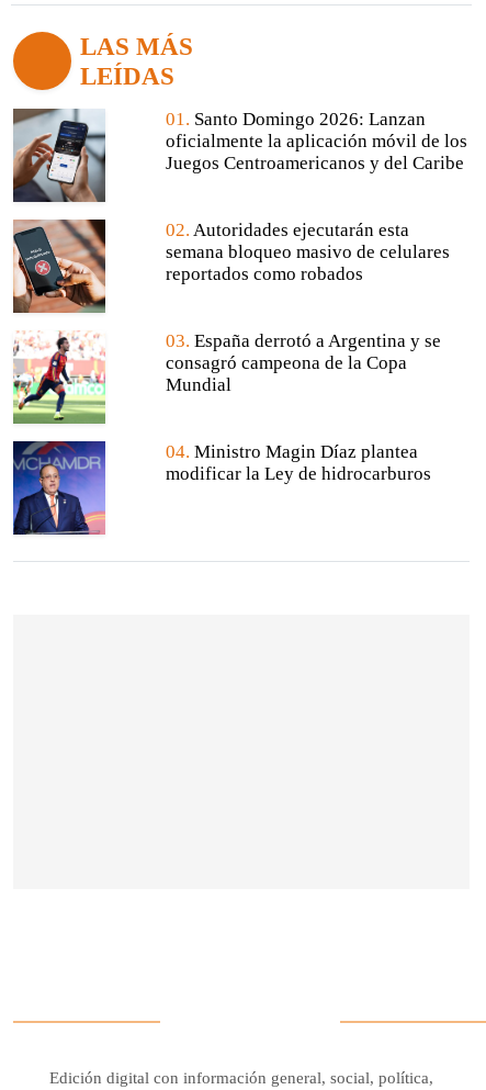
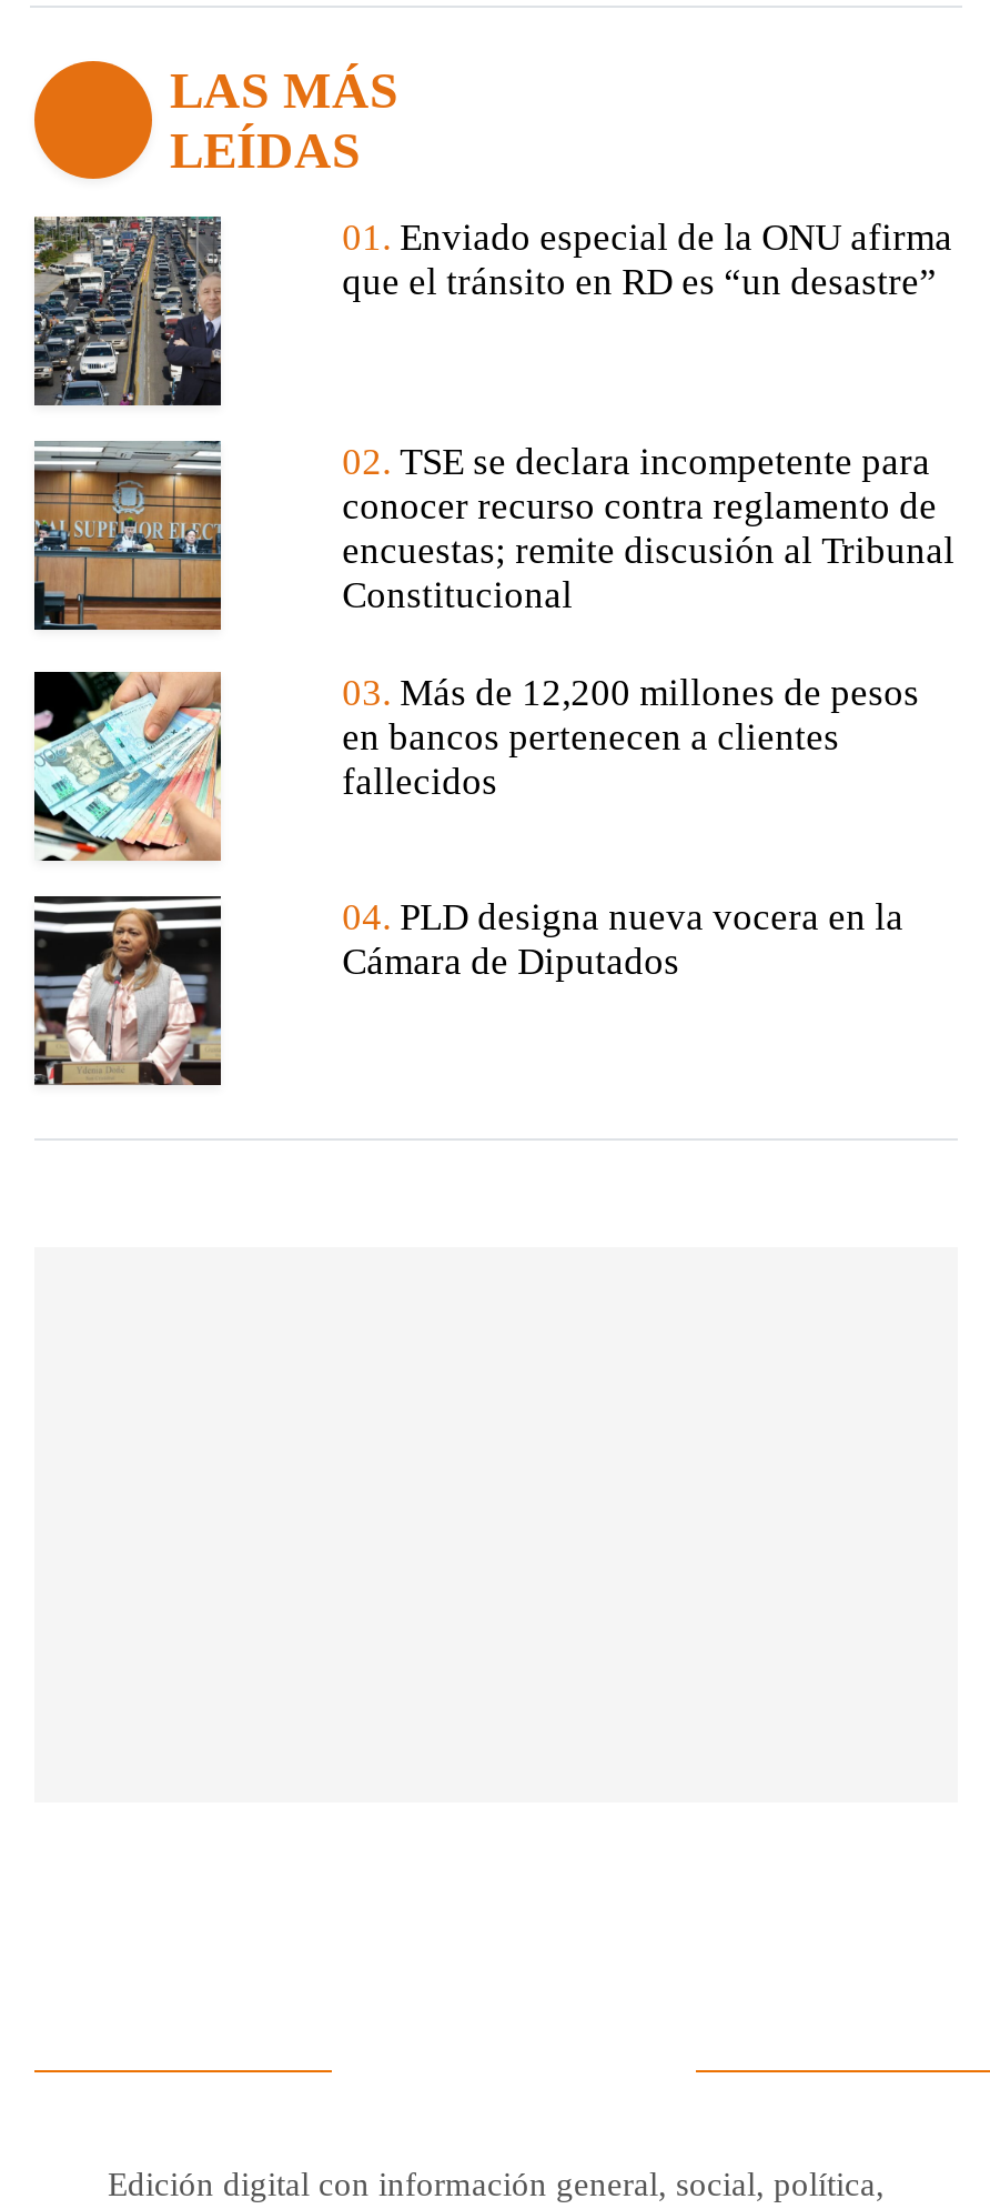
[13,109,105,203] [image] -> [32,214,223,408] [image]
[165,109,467,173] 01. Santo Domingo 2026: Lanzan | oficialmente la aplicación móvil de los | Juegos Centroamericanos y del Caribe -> [342,216,953,303] 01. Enviado especial de la ONU afirma | que el tránsito en RD es “un desastre”
[12,218,106,314] [image] -> [32,439,223,632] [image]
[165,219,449,284] 02. Autoridades ejecutarán esta | semana bloqueo masivo de celulares | reportados como robados -> [342,441,955,616] 02. TSE se declara incompetente para | conocer recurso contra reglamento de | encuestas; remite discusión al Tribunal | Constitucional
[12,332,105,425] [image] -> [32,670,223,863] [image]
[165,330,441,395] 03. España derrotó a Argentina y se | consagró campeona de la Copa | Mundial -> [342,672,919,803] 03. Más de 12,200 millones de pesos | en bancos pertenecen a clientes | fallecidos
[12,441,106,536] [image] -> [32,896,223,1087] [image]
[165,441,431,484] 04. Ministro Magin Díaz plantea | modificar la Ley de hidrocarburos -> [342,896,904,983] 04. PLD designa nueva vocera en la | Cámara de Diputados

